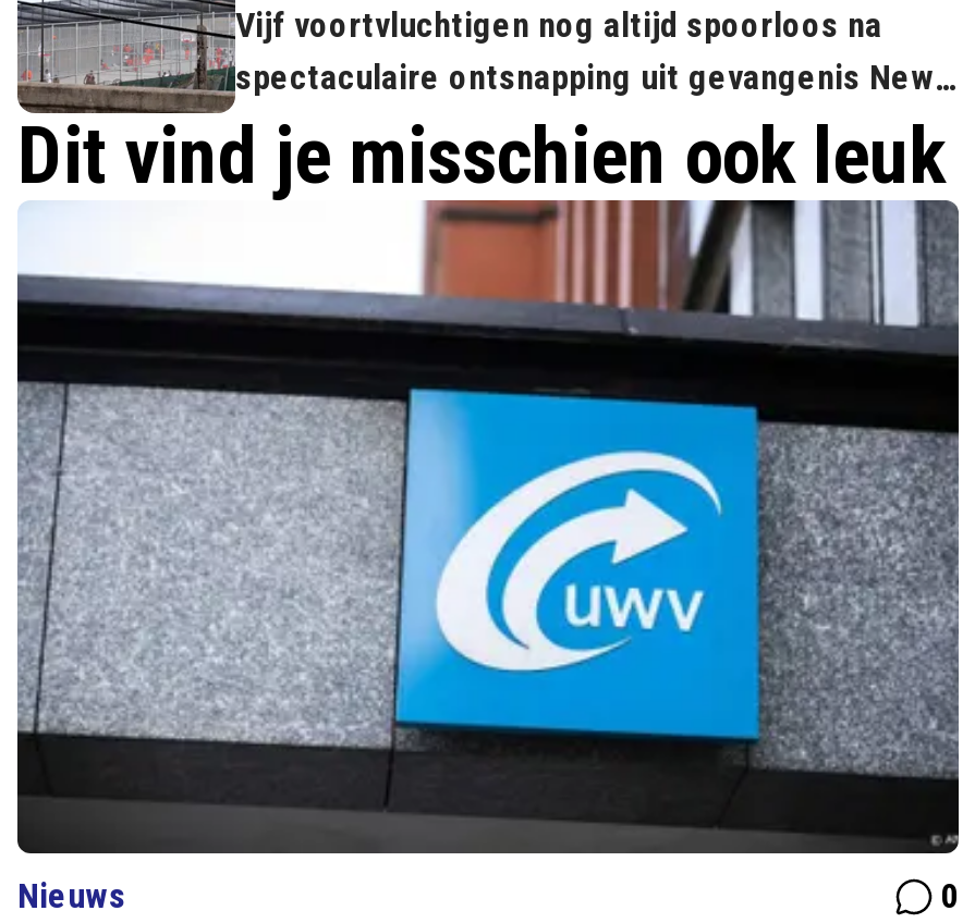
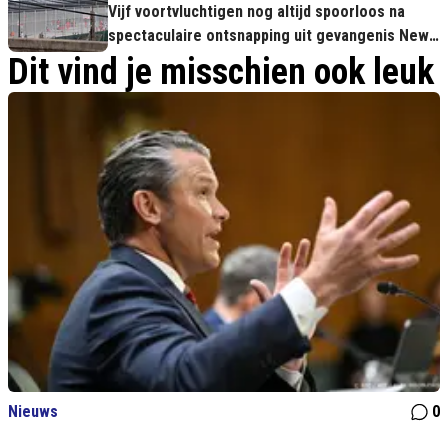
[15,209,961,856] [image] -> [7,93,441,392] [image]

